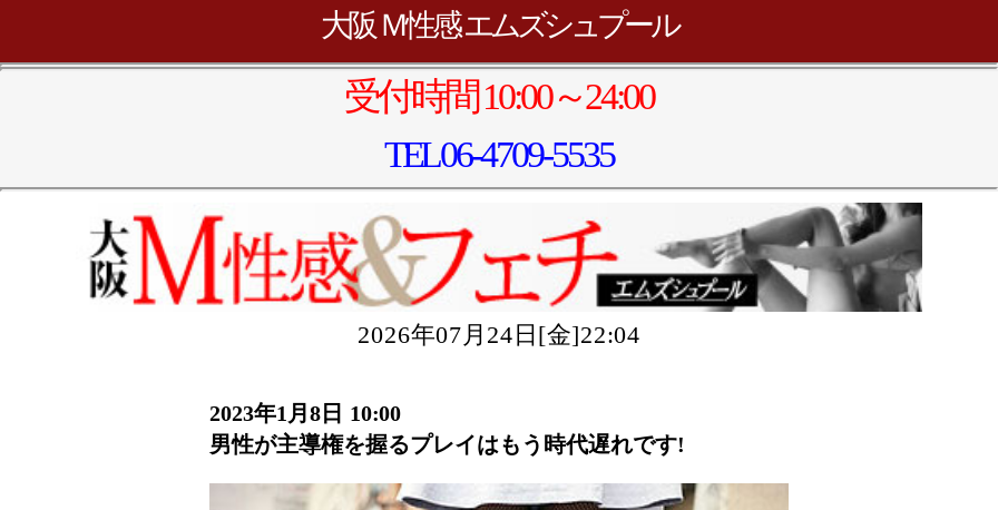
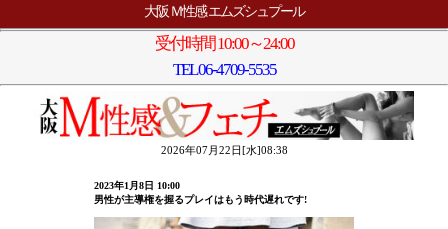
[358,320,640,347] 2026年07月24日[金]22:04 -> [160,144,287,156] 2026年07月22日[水]08:38

